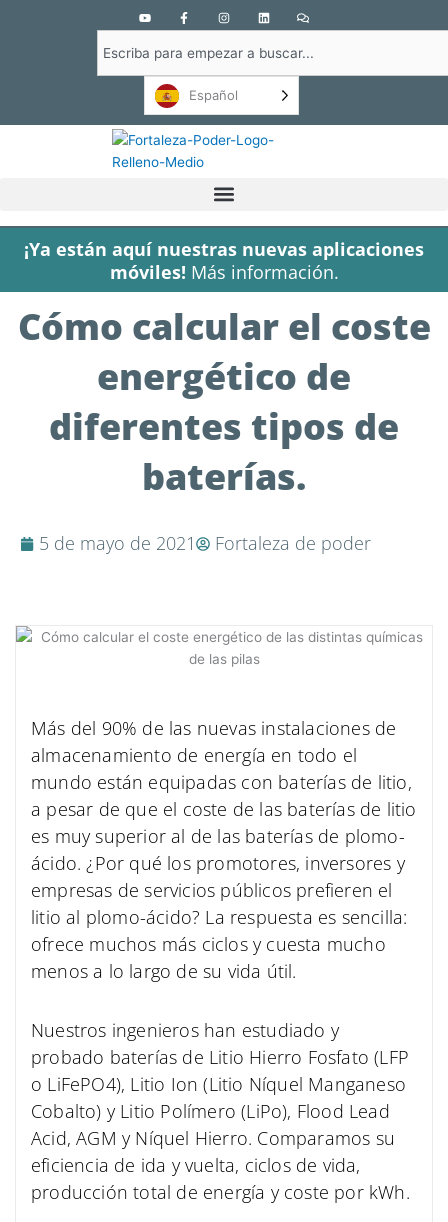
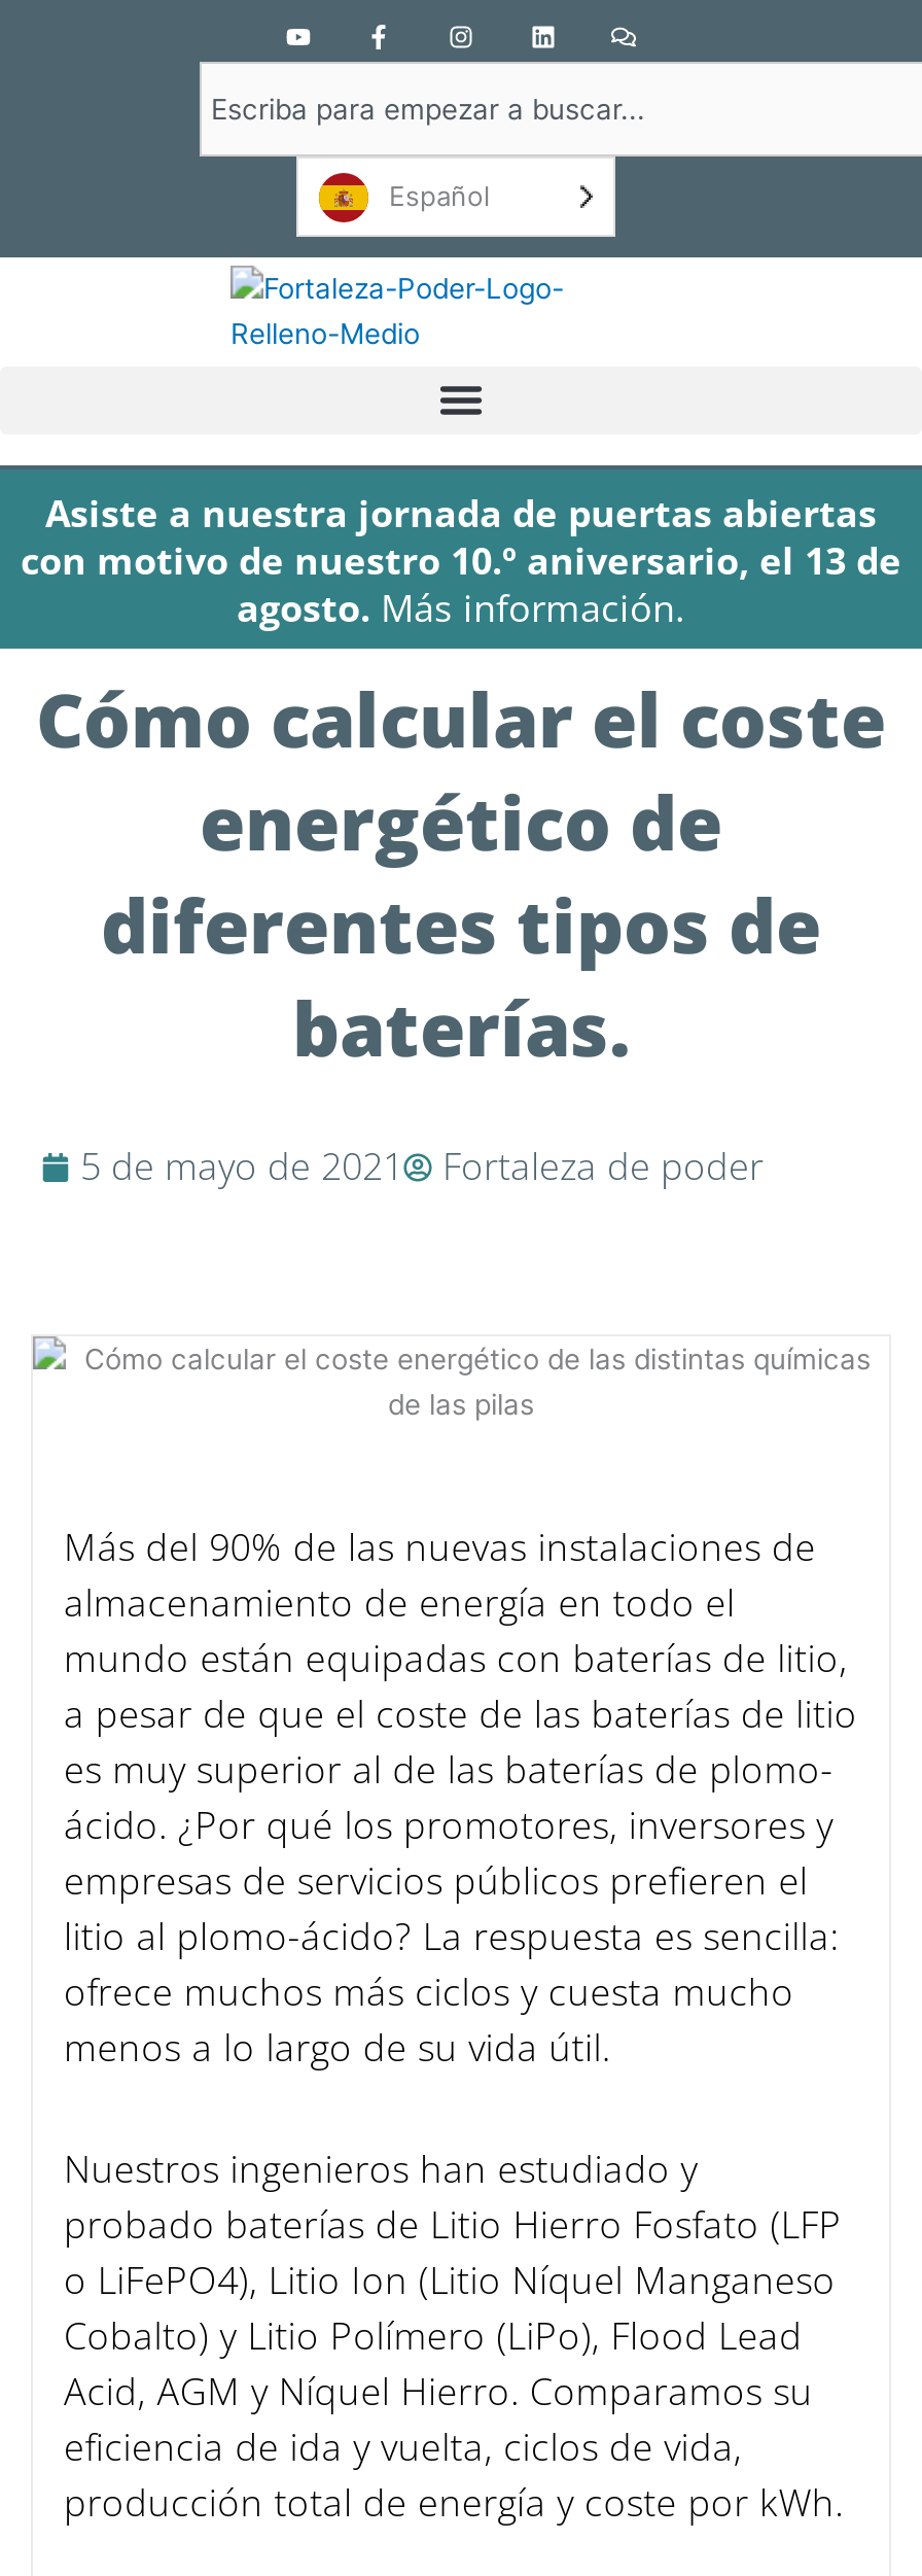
[24,237,424,284] ¡Ya están aquí nuestras nuevas aplicaciones | móviles! Más información. -> [21,487,901,632] Asiste a nuestra jornada de puertas abiertas | con motivo de nuestro 10.º aniversario, el 13 de | agosto. Más información.

